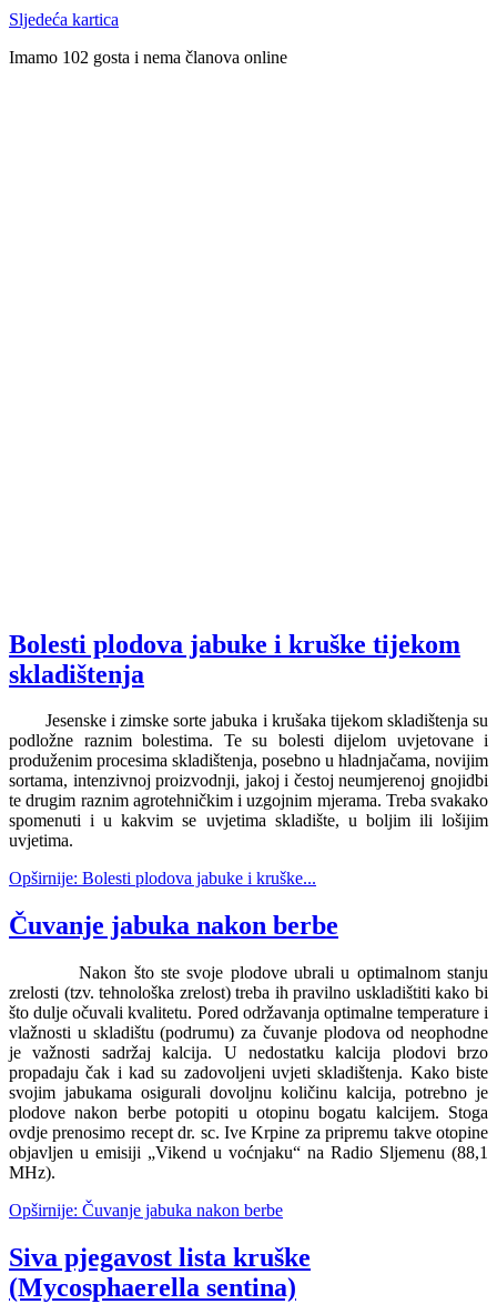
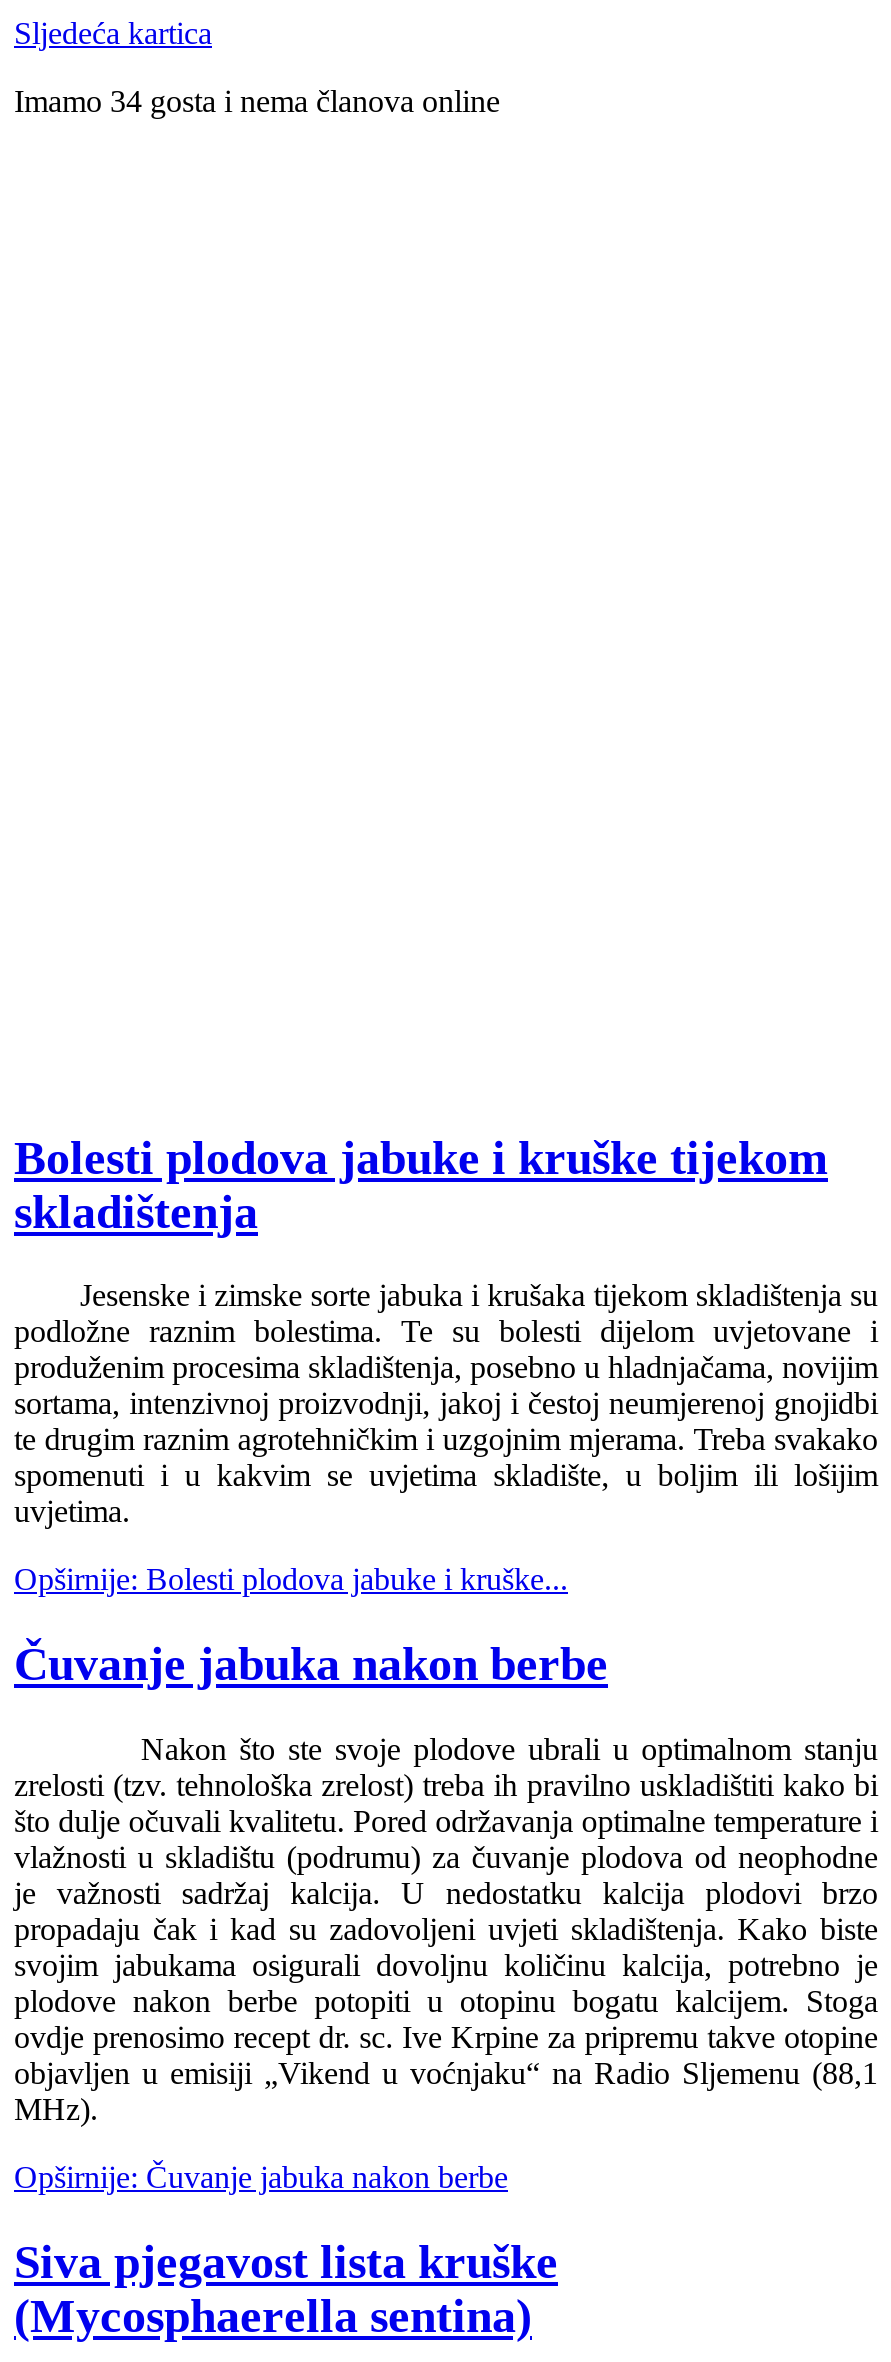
[9,47,287,66] Imamo 102 gosta i nema članova online -> [14,83,500,117] Imamo 34 gosta i nema članova online

